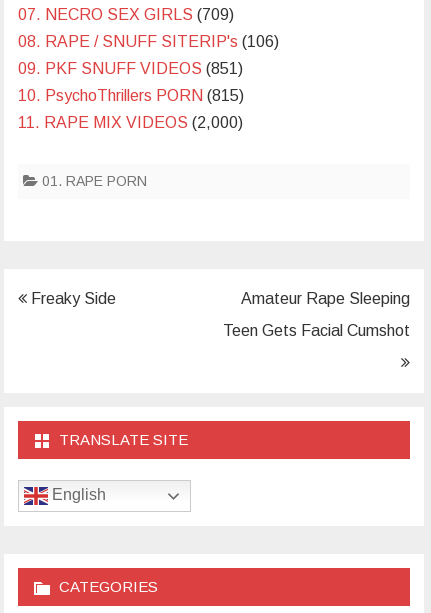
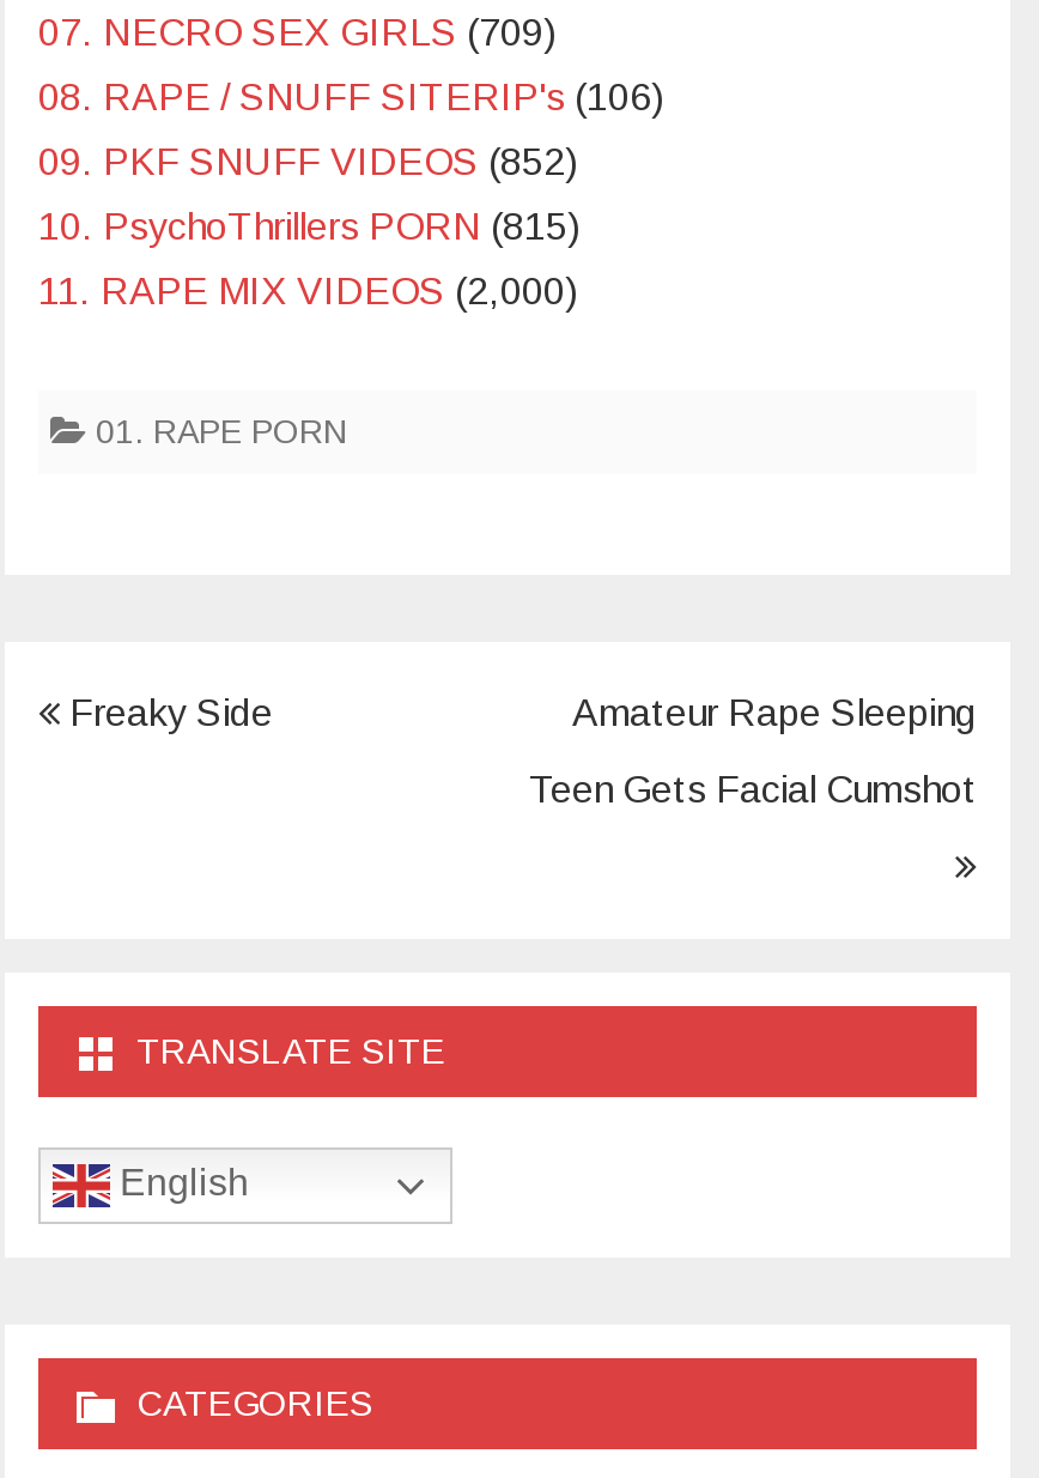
[18,60,243,77] 09. PKF SNUFF VIDEOS (851) -> [38,142,577,182] 09. PKF SNUFF VIDEOS (852)

